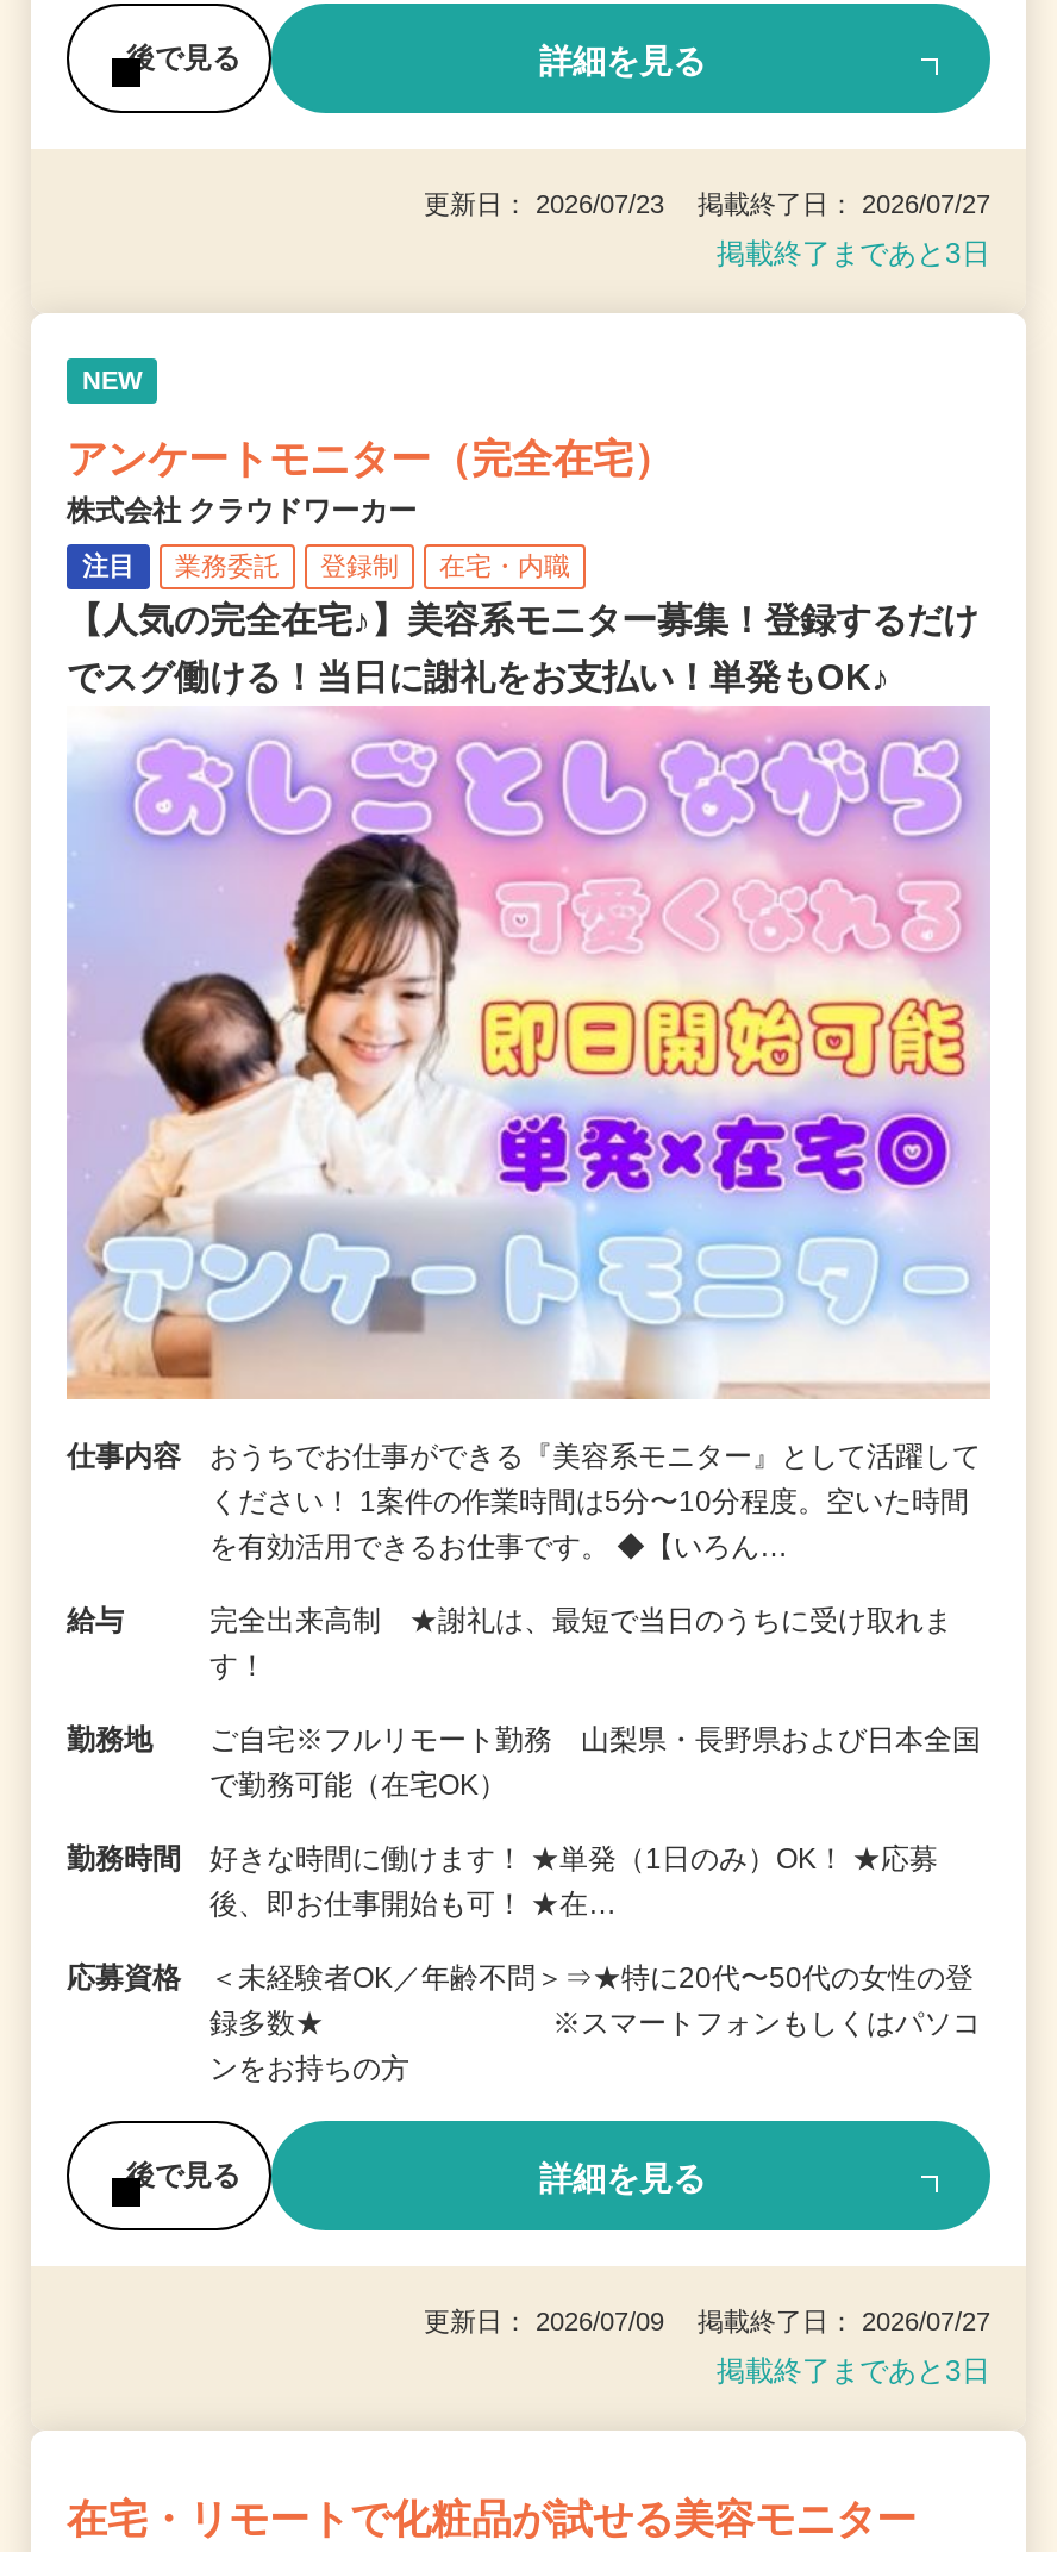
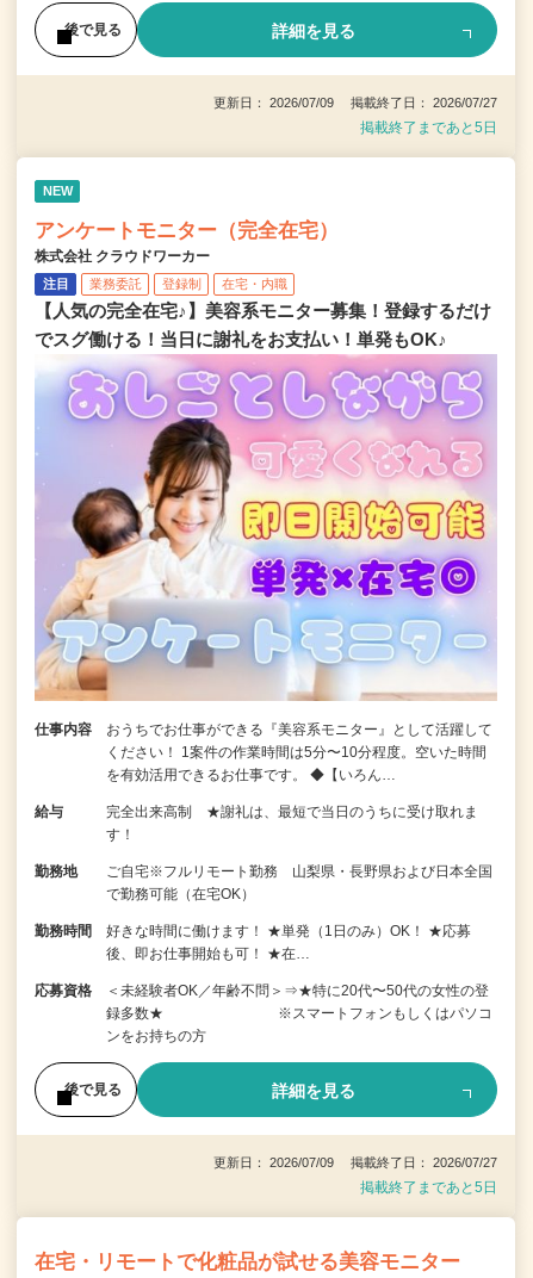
[424,189,990,218] 更新日： 2026/07/23 掲載終了日： 2026/07/27 -> [213,95,497,110] 更新日： 2026/07/09 掲載終了日： 2026/07/27
[717,237,990,270] 掲載終了まであと3日 -> [360,119,497,136] 掲載終了まであと5日
[717,2355,990,2389] 掲載終了まであと3日 -> [360,1180,497,1196] 掲載終了まであと5日

